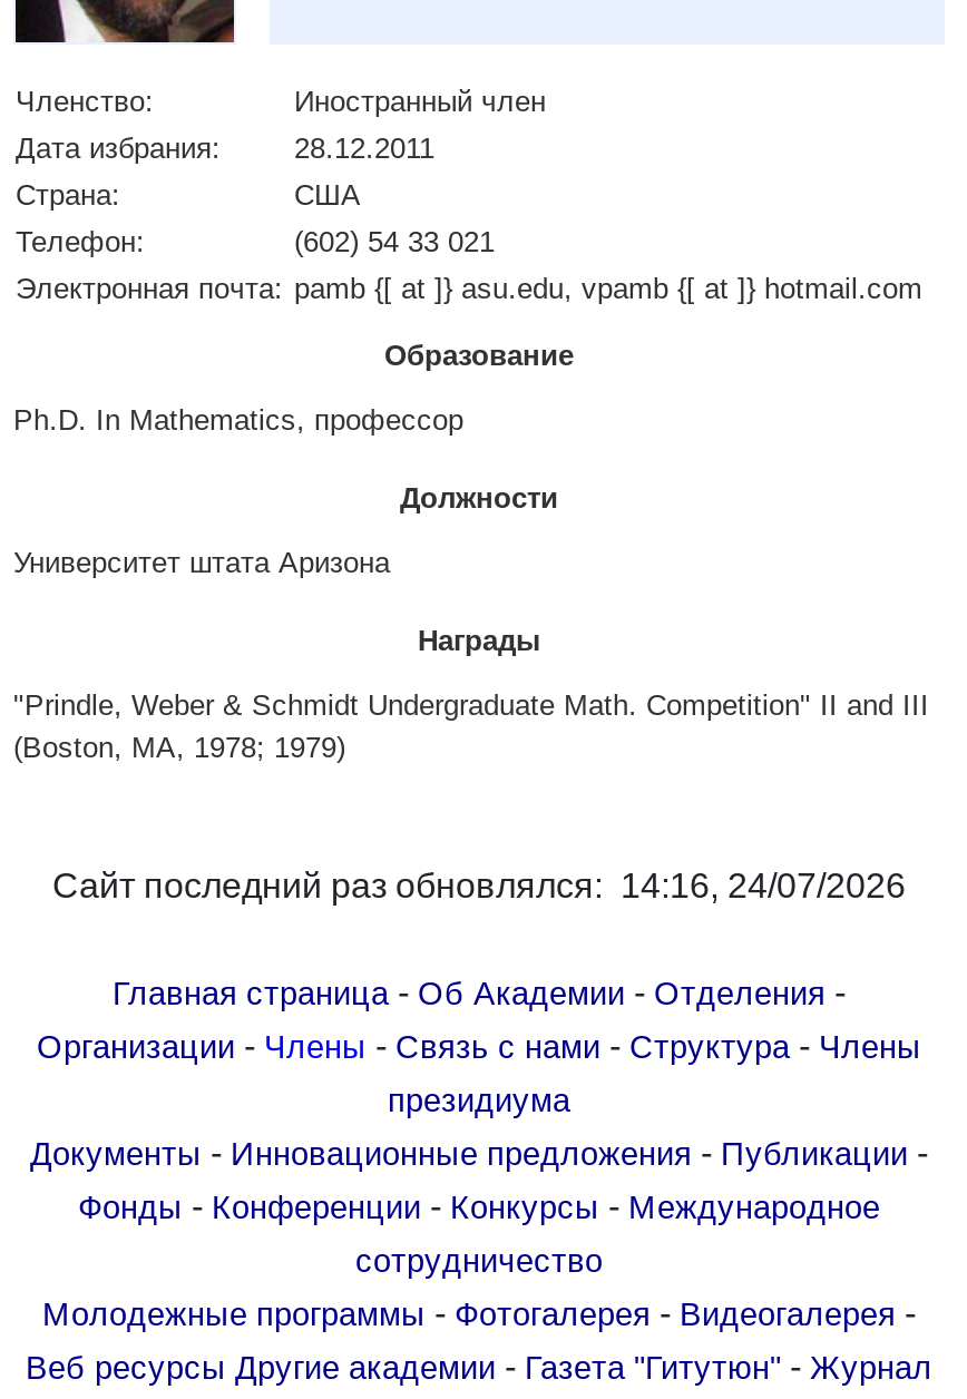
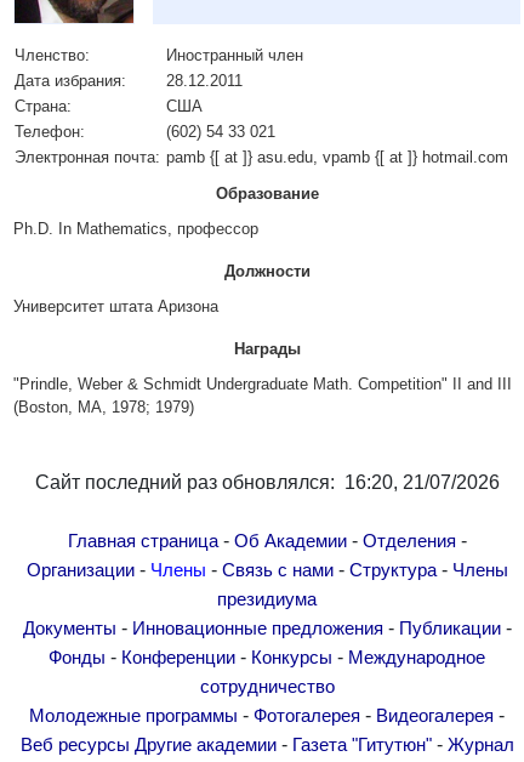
[52,867,906,904] Сайт последний раз обновлялся: 14:16, 24/07/2026 -> [35,472,499,493] Сайт последний раз обновлялся: 16:20, 21/07/2026

